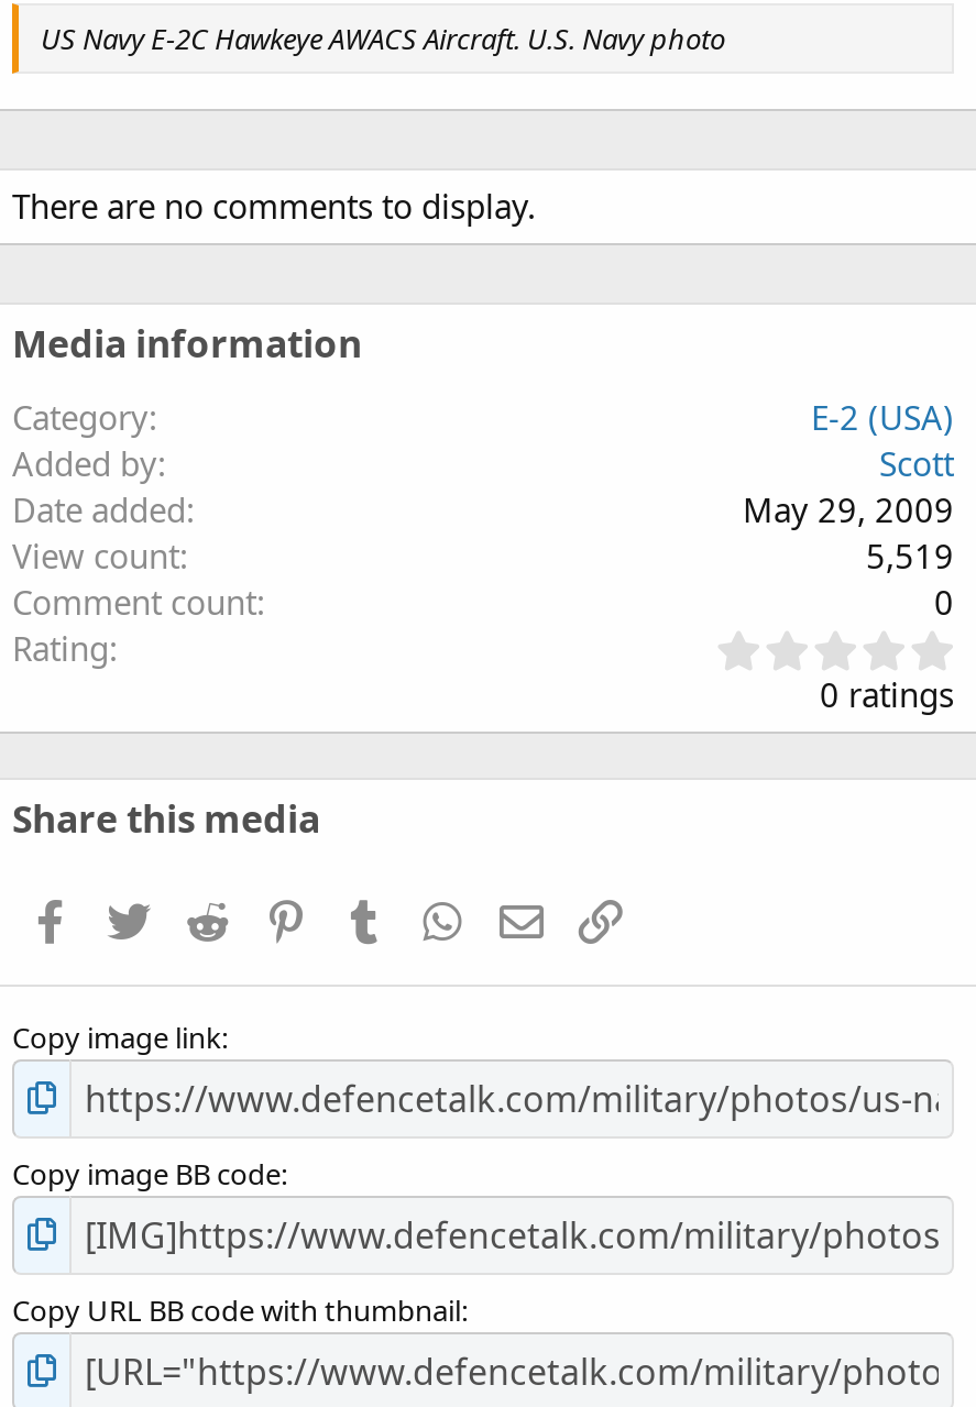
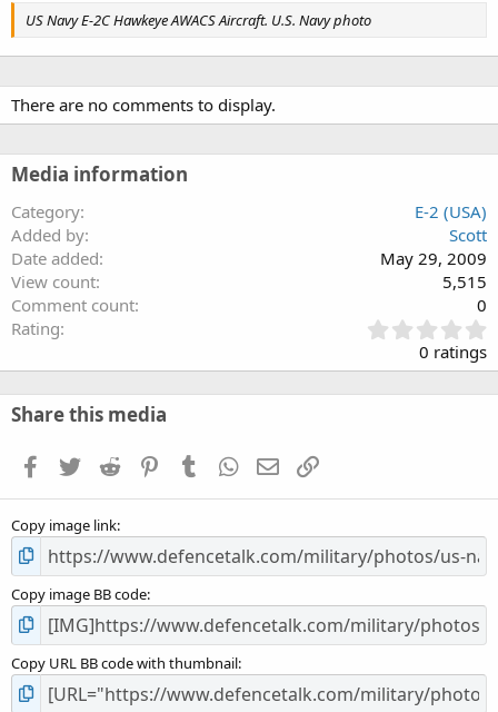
[866,534,954,578] 5,519 -> [442,271,487,293] 5,515

